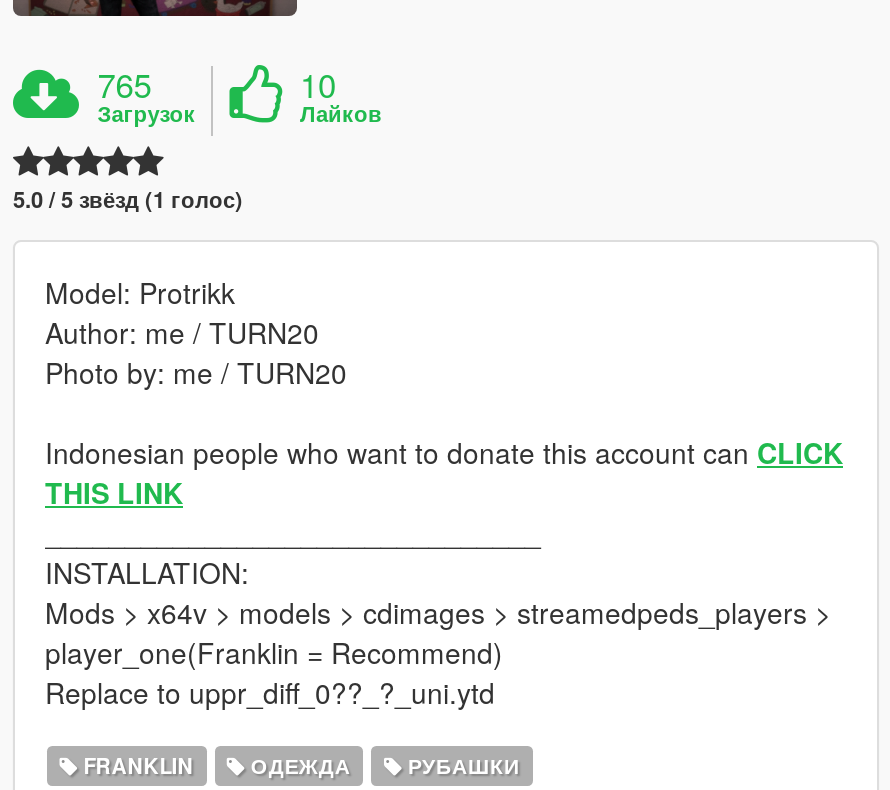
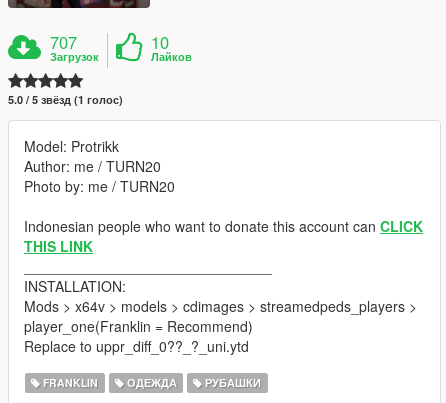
[97,60,151,108] 765 -> [50,30,77,54] 707

